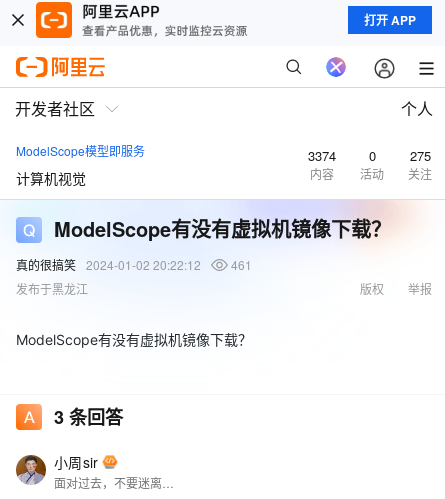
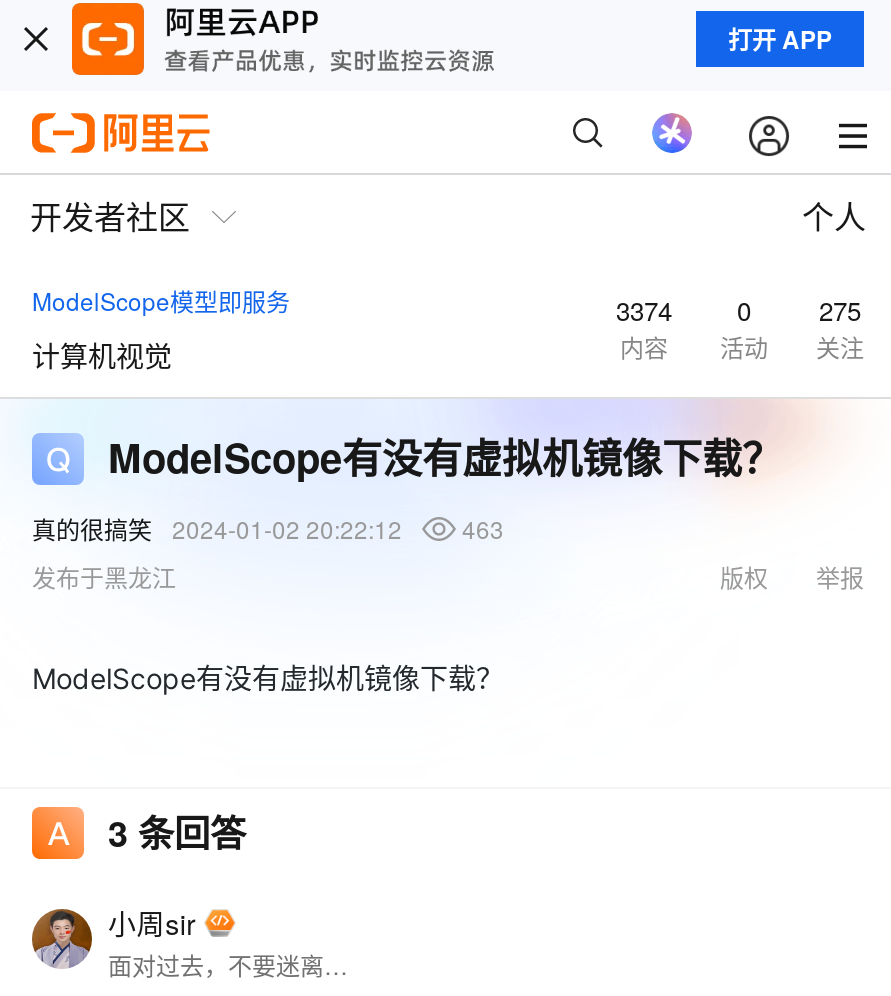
[16,256,252,273] 真的很搞笑 2024-01-02 20:22:12 461 -> [32,511,504,545] 真的很搞笑 2024-01-02 20:22:12 463

